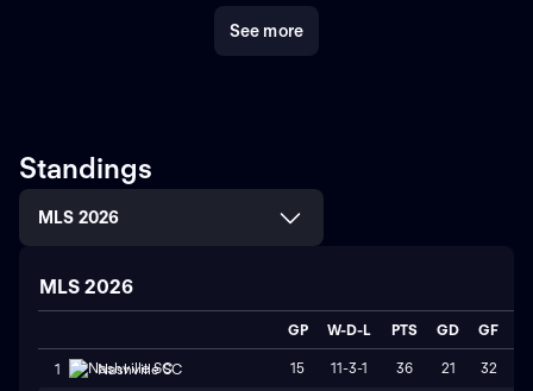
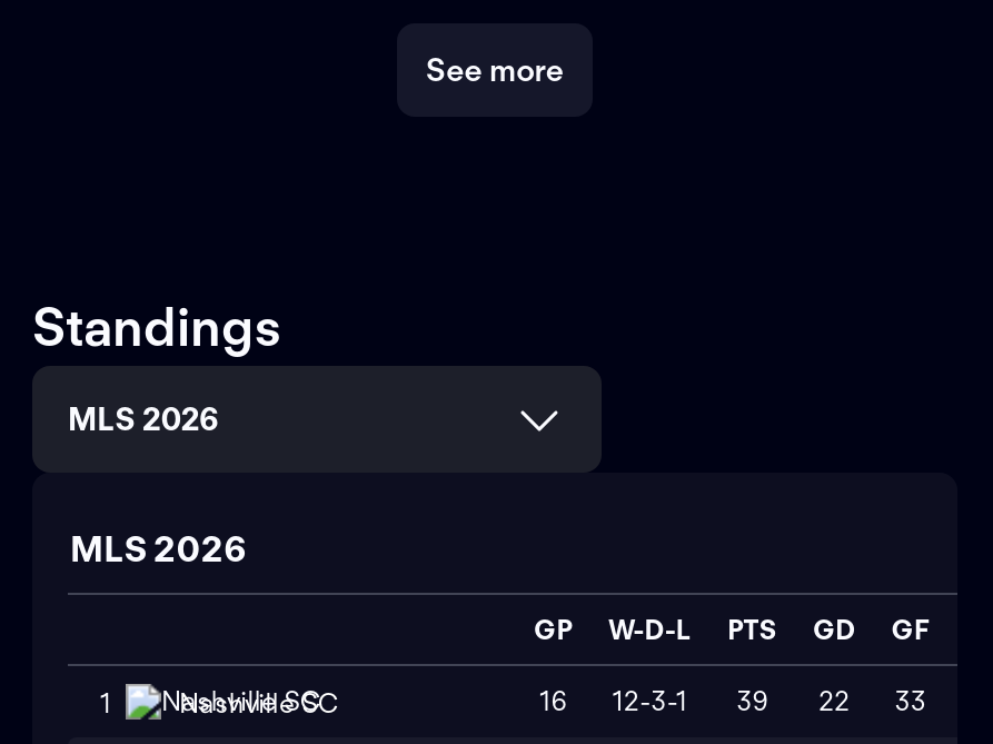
[290,359,305,377] 15 -> [540,684,567,718] 16
[331,359,368,377] 11-3-1 -> [612,684,687,718] 12-3-1
[396,359,413,377] 36 -> [737,684,768,718] 39
[441,359,455,377] 21 -> [819,684,850,718] 22
[481,359,497,377] 32 -> [895,684,927,718] 33

